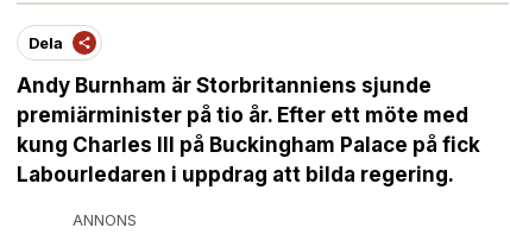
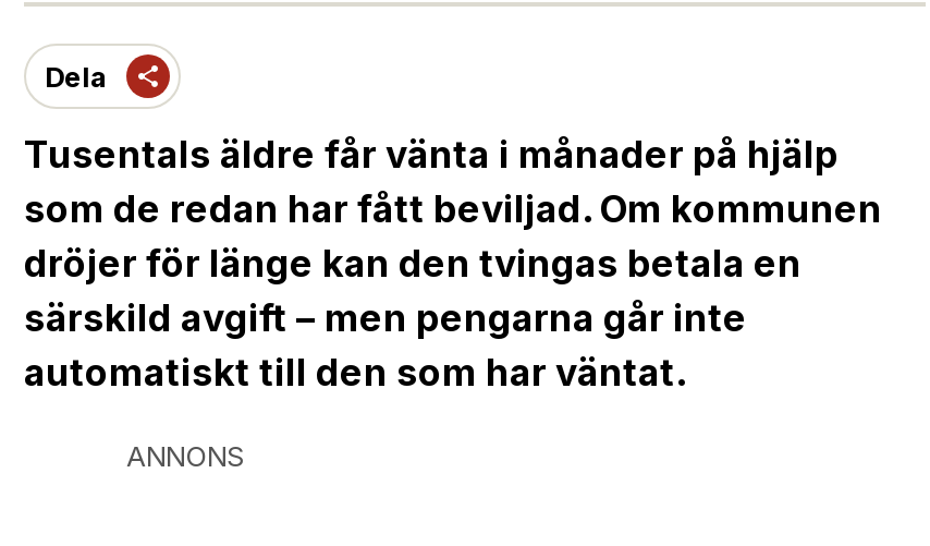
[17,73,480,186] Andy Burnham är Storbritanniens sjunde | premiärminister på tio år. Efter ett möte med | kung Charles III på Buckingham Palace på fick | Labourledaren i uppdrag att bilda regering. -> [24,133,882,394] Tusentals äldre får vänta i månader på hjälp | som de redan har fått beviljad. Om kommunen | dröjer för länge kan den tvingas betala en | särskild avgift – men pengarna går inte | automatiskt till den som har väntat.

